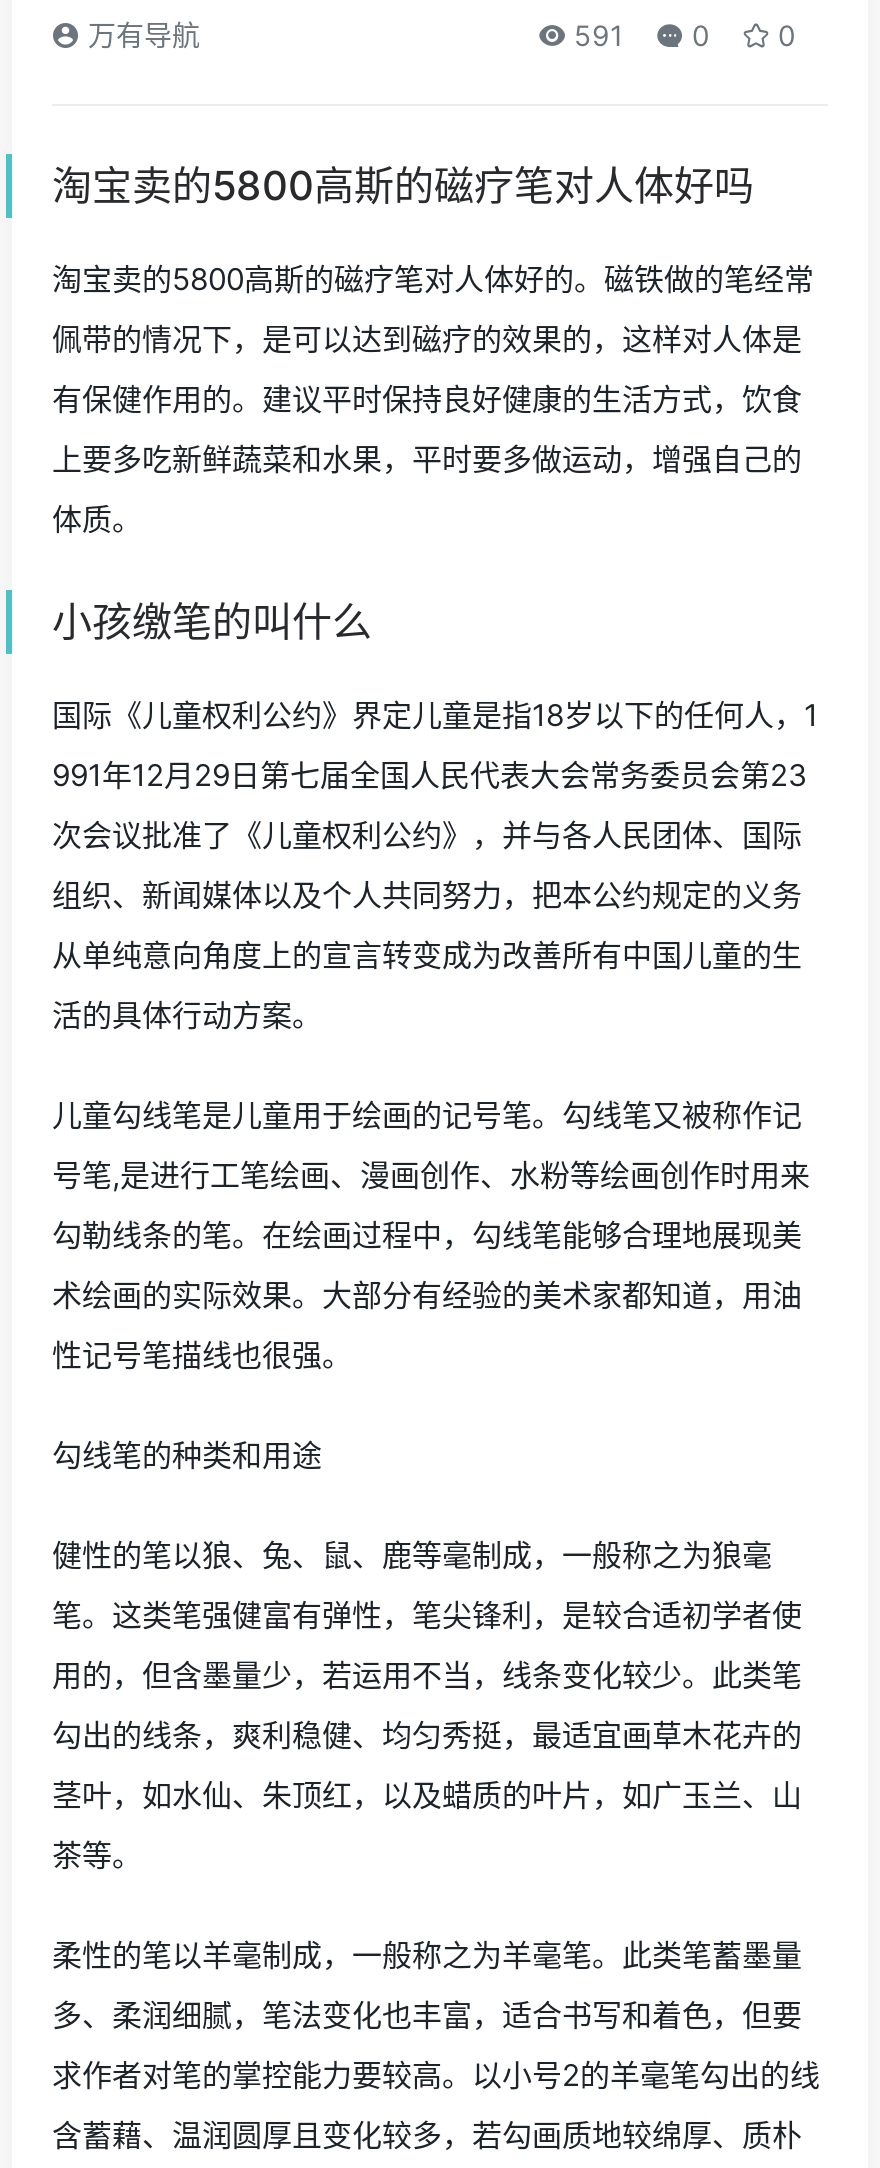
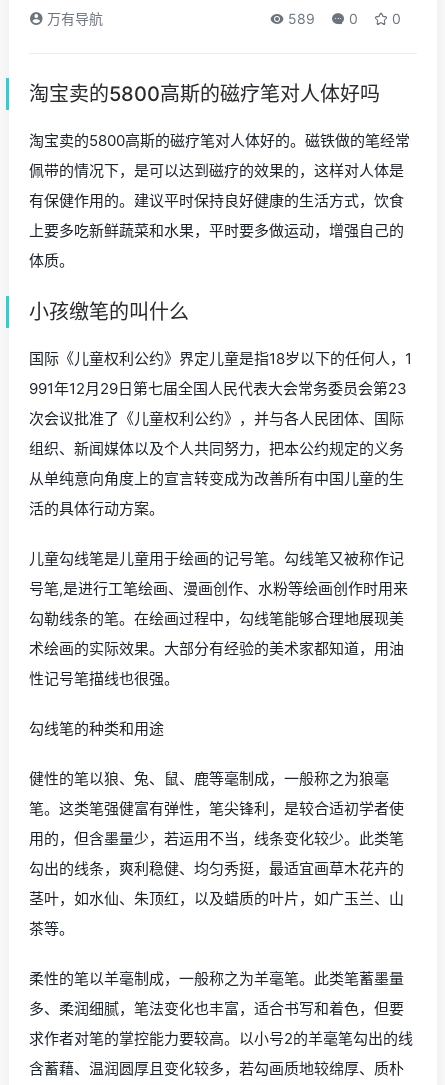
[566,18,796,52] 591 0 0 -> [284,10,401,27] 589 0 0

